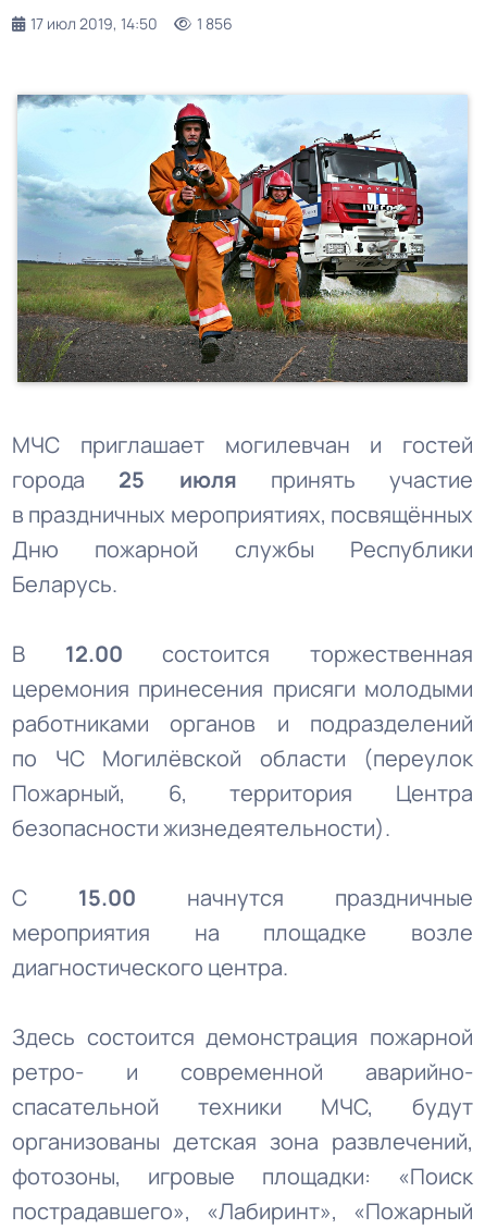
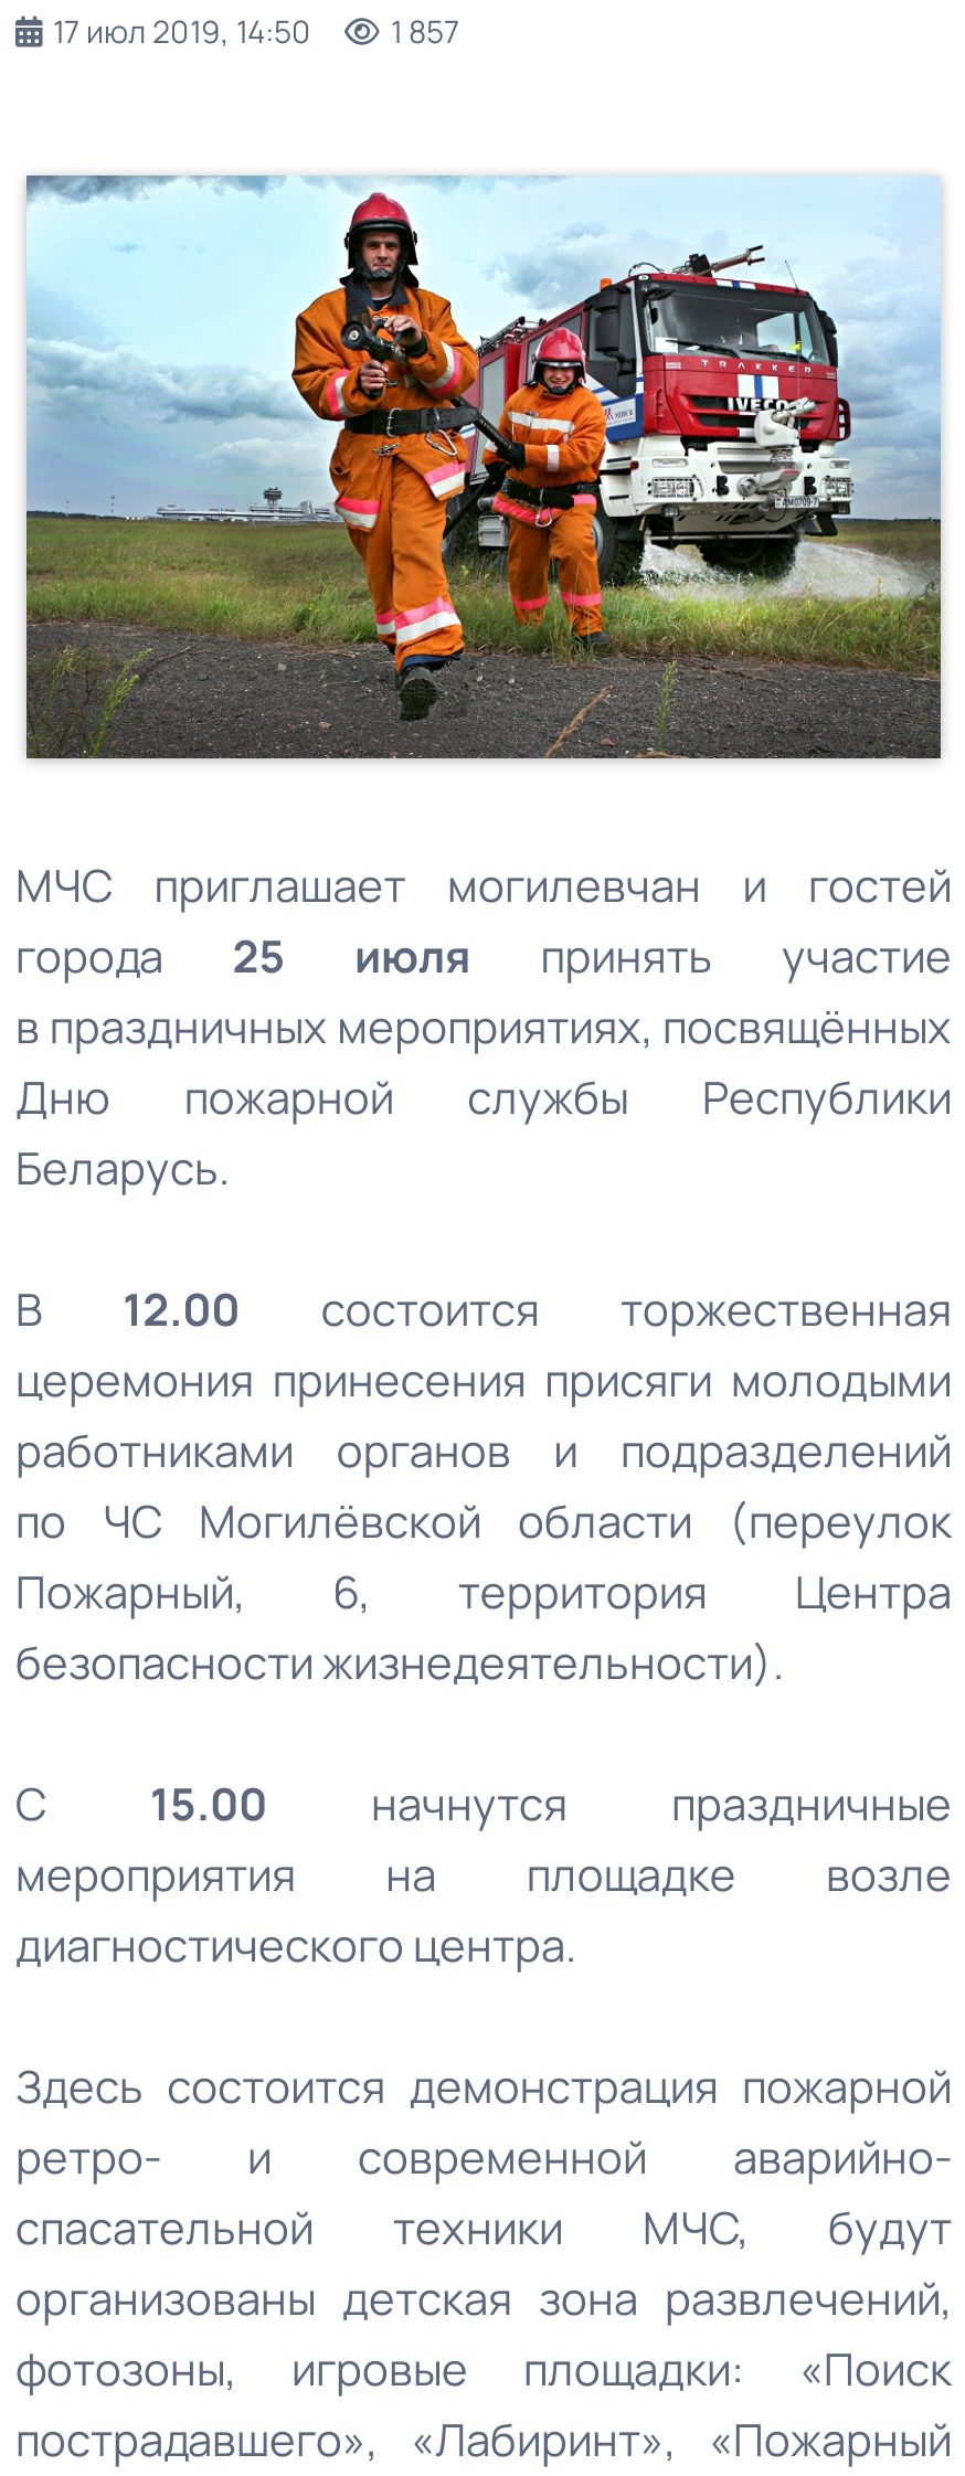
[30,13,233,34] 17 июл 2019, 14:50 1 856 -> [53,10,459,52] 17 июл 2019, 14:50 1 857

